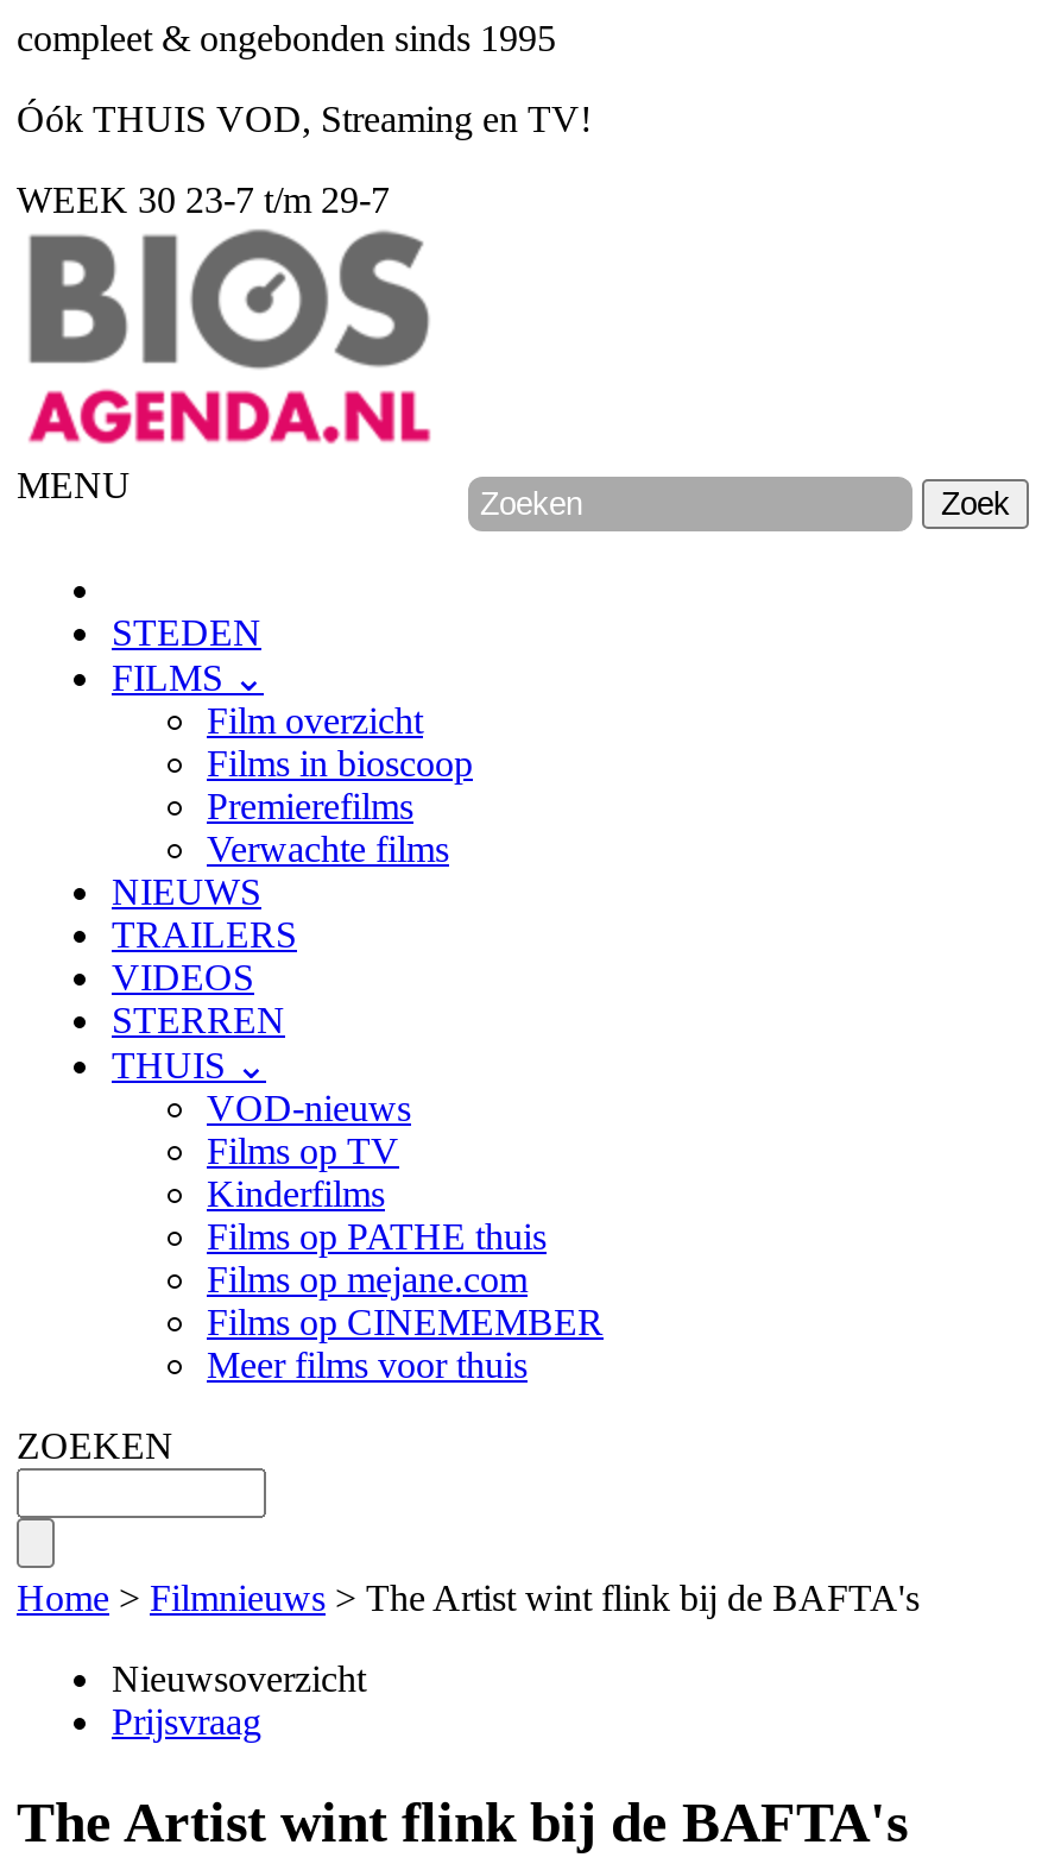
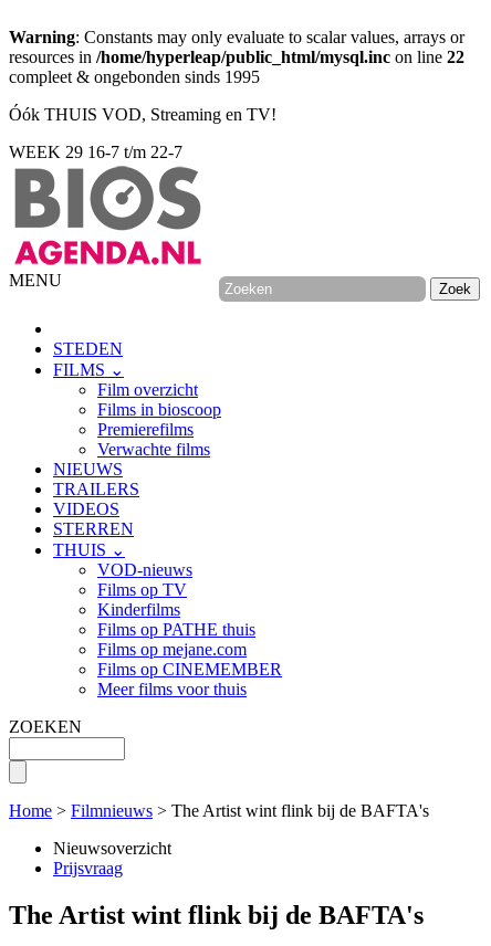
none -> [9,28,464,66] Warning: Constants may only evaluate to scalar values, arrays or | resources in /home/hyperleap/public_html/mysql.inc on line 22
[17,180,390,220] WEEK 30 23-7 t/m 29-7 -> [9,143,182,161] WEEK 29 16-7 t/m 22-7

